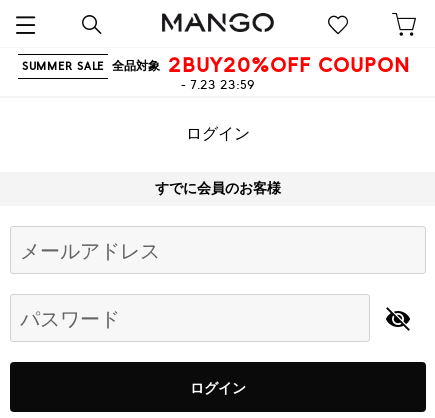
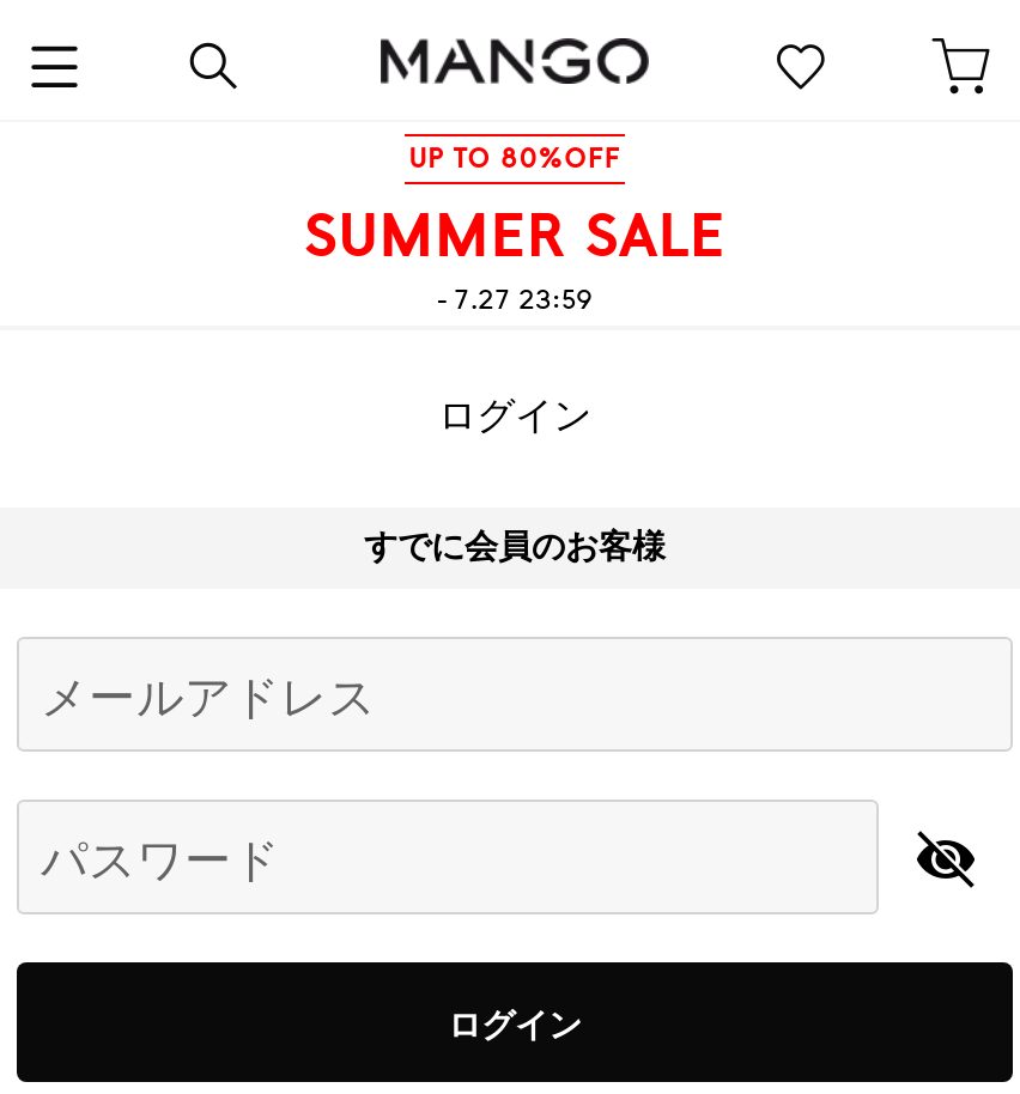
[22,53,410,93] SUMMER SALE 全品対象 2BUY20%OFF COUPON | - 7.23 23:59 -> [304,141,726,318] UP TO 80%OFF | SUMMER SALE | - 7.27 23:59

